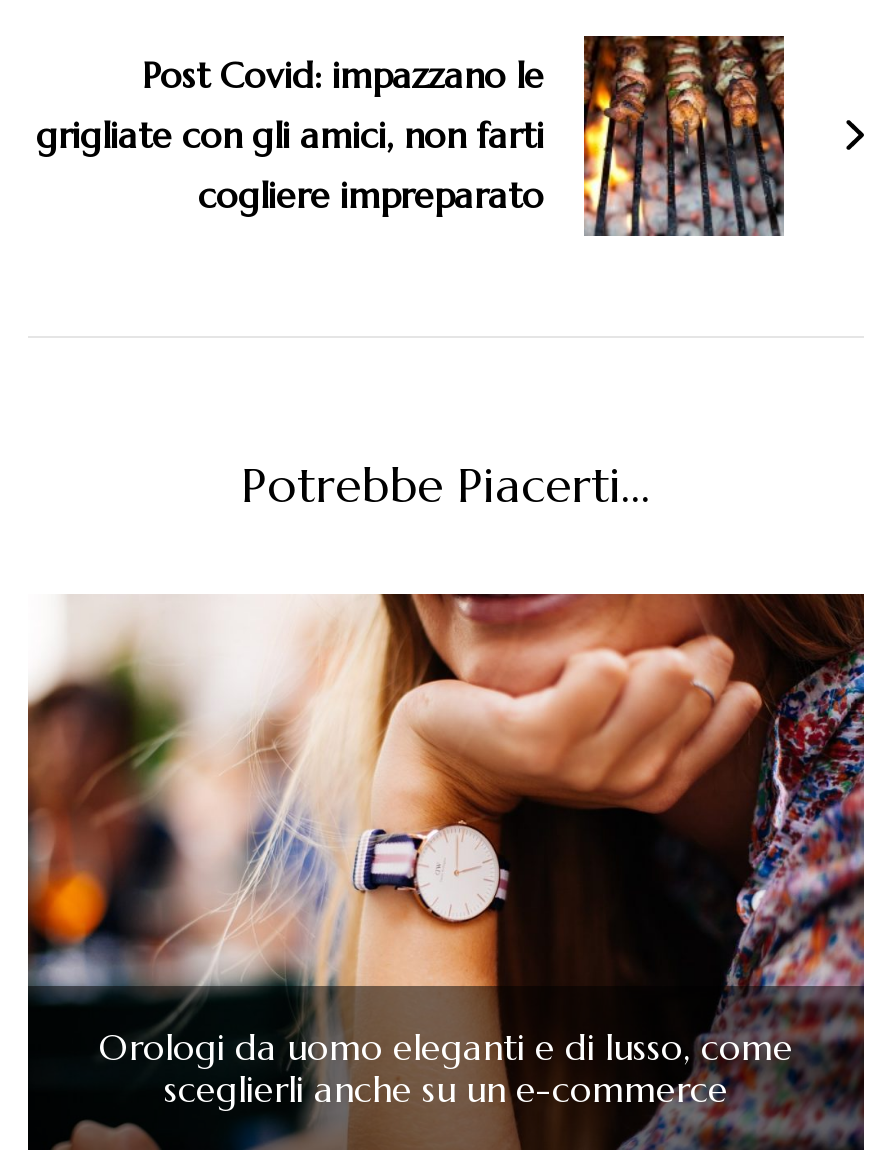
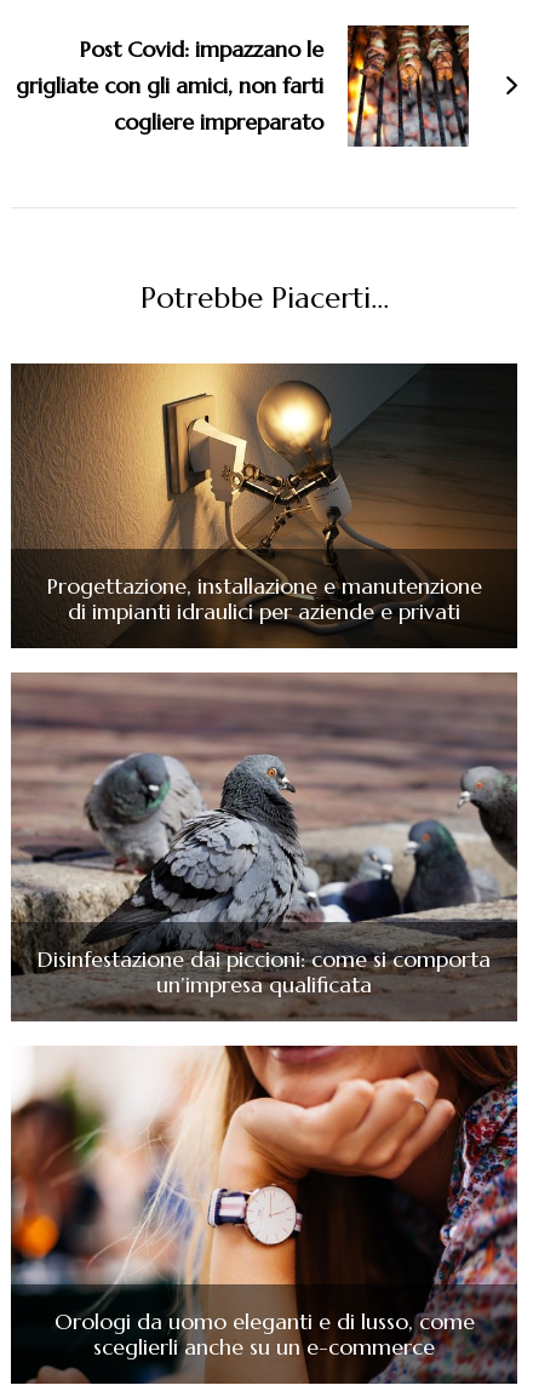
none -> [10,362,518,649] [image] | Progettazione, installazione e manutenzione | di impianti idraulici per aziende e privati
none -> [10,671,518,1023] [image] | Disinfestazione dai piccioni: come si comporta | un’impresa qualificata

